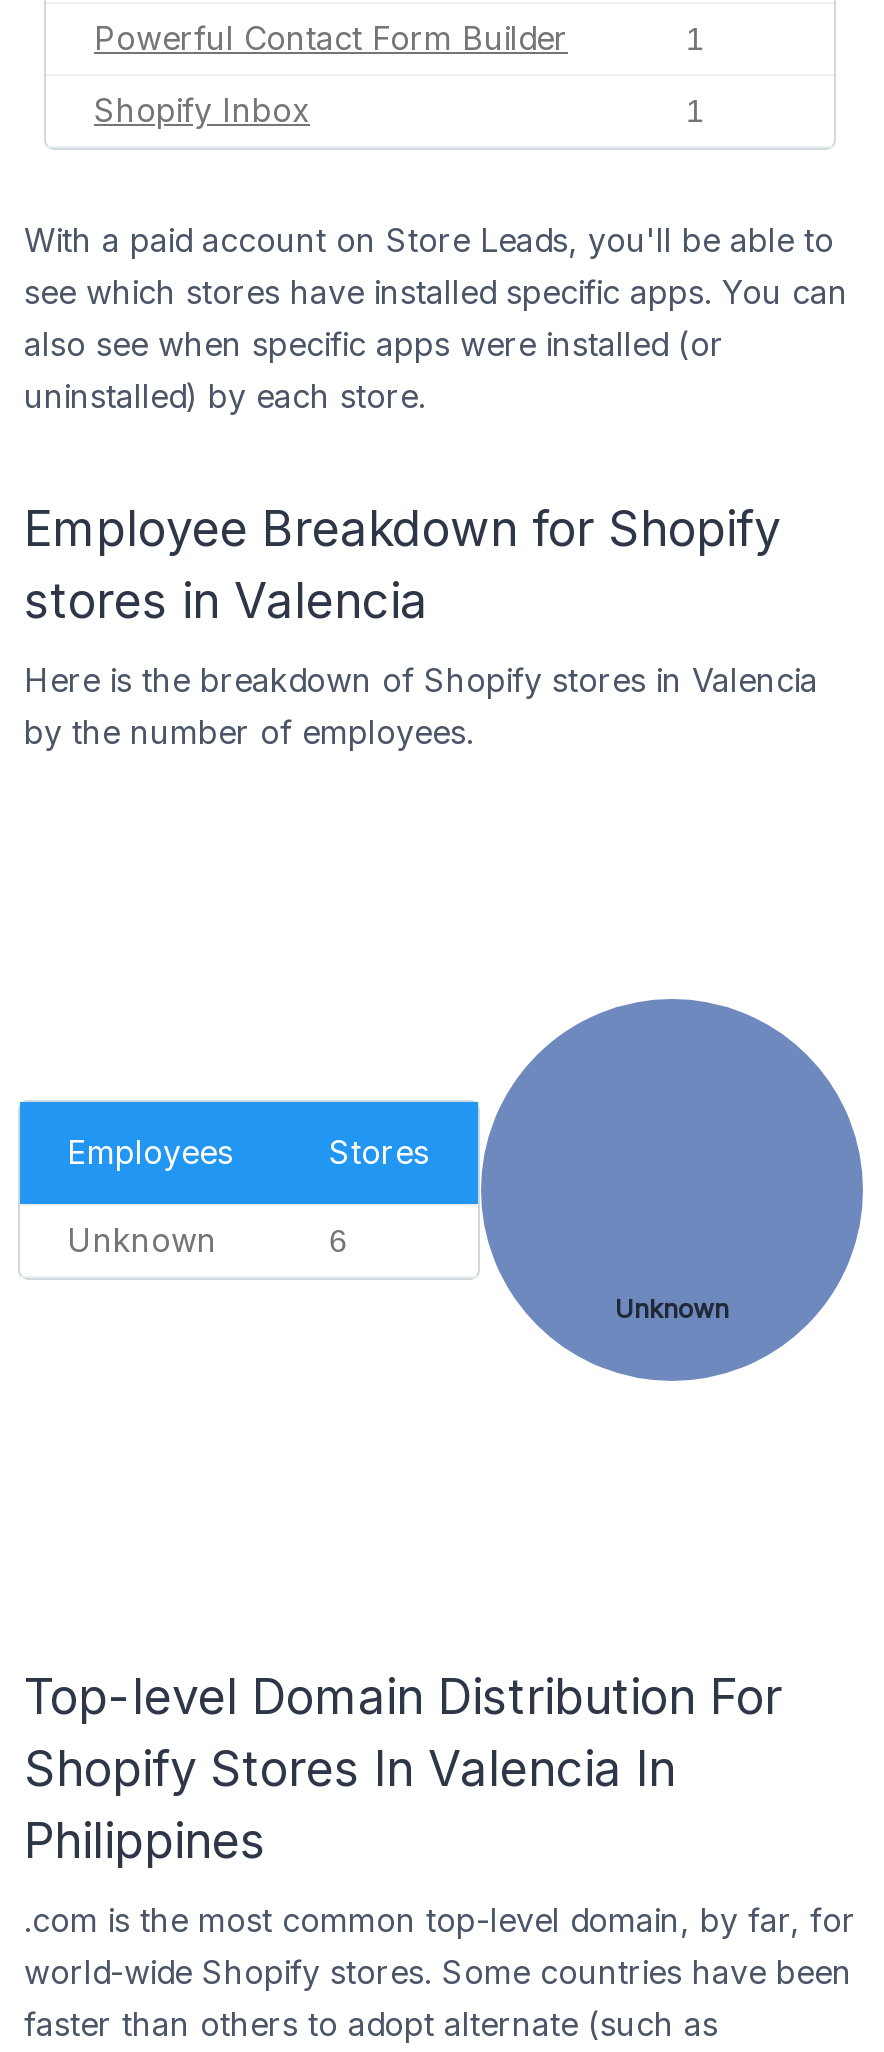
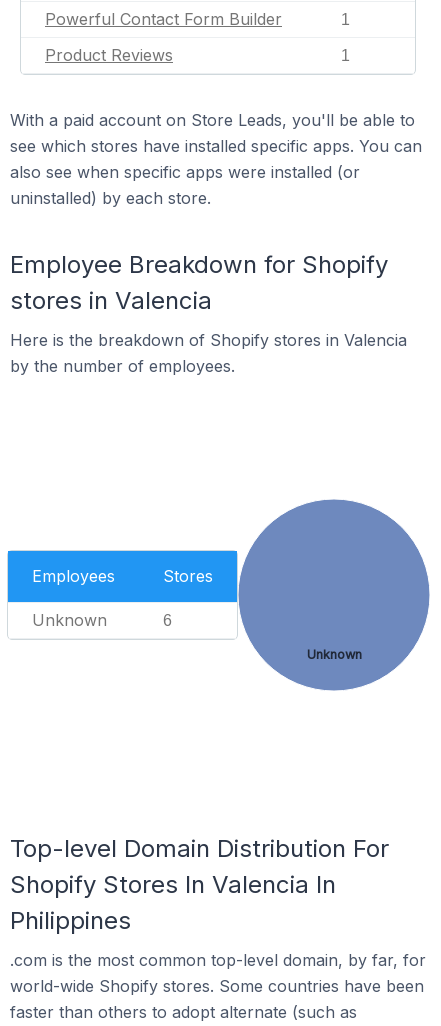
[94,90,310,130] Shopify Inbox -> [45,45,173,65] Product Reviews

